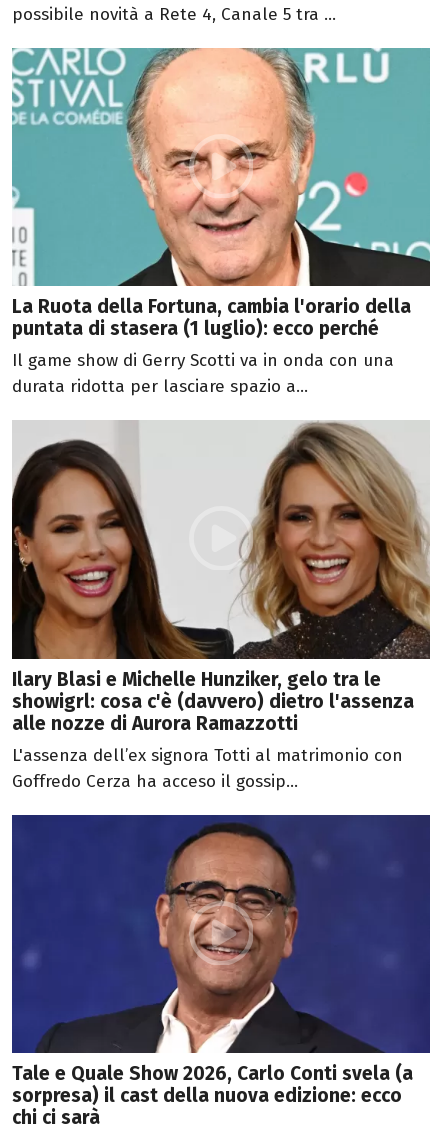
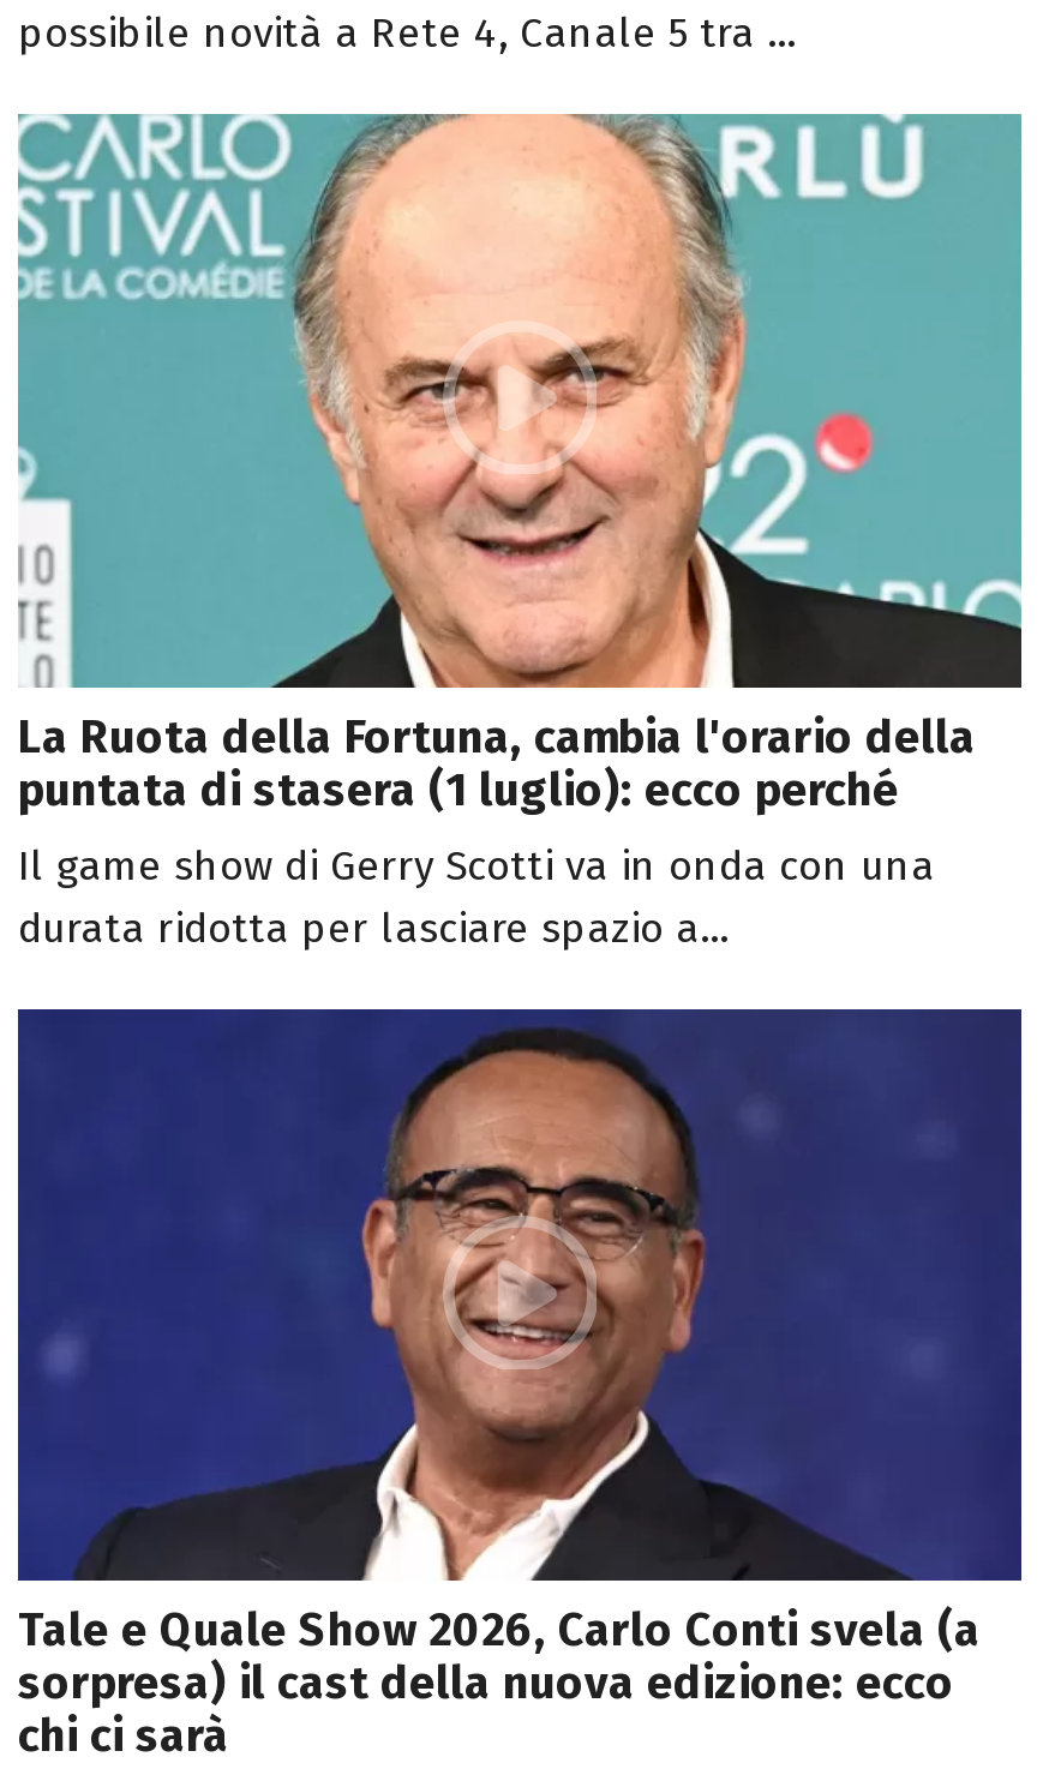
[11,421,431,791] [image] | Ilary Blasi e Michelle Hunziker, gelo tra le | showigrl: cosa c'è (davvero) dietro l'assenza | alle nozze di Aurora Ramazzotti | L'assenza dell’ex signora Totti al matrimonio con | Goffredo Cerza ha acceso il gossip... -> none

